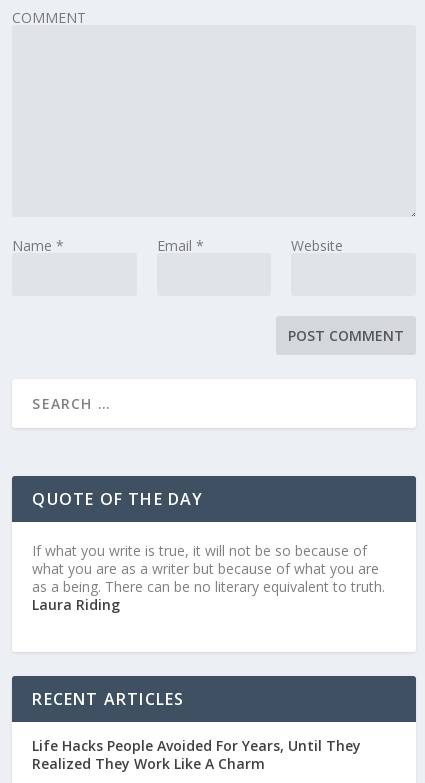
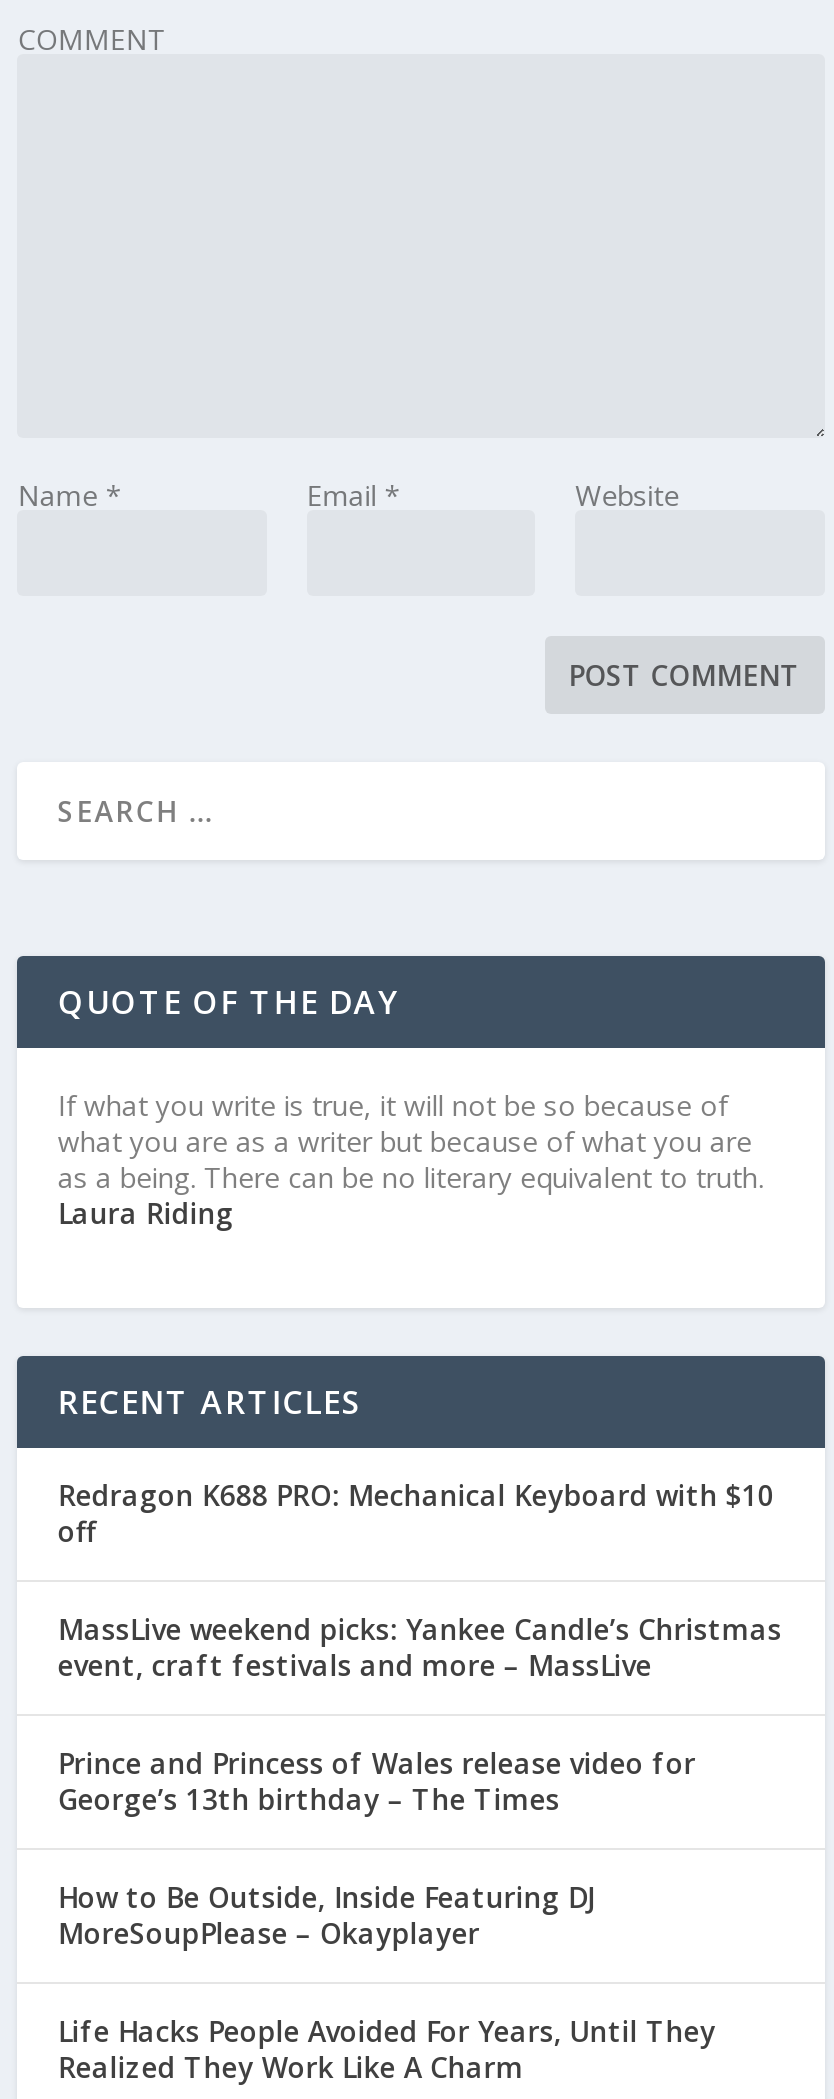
none -> [58,1476,782,1952] Redragon K688 PRO: Mechanical Keyboard with $10 | off | MassLive weekend picks: Yankee Candle’s Christmas | event, craft festivals and more – MassLive | Prince and Princess of Wales release video for | George’s 13th birthday – The Times | How to Be Outside, Inside Featuring DJ | MoreSoupPlease – Okayplayer

